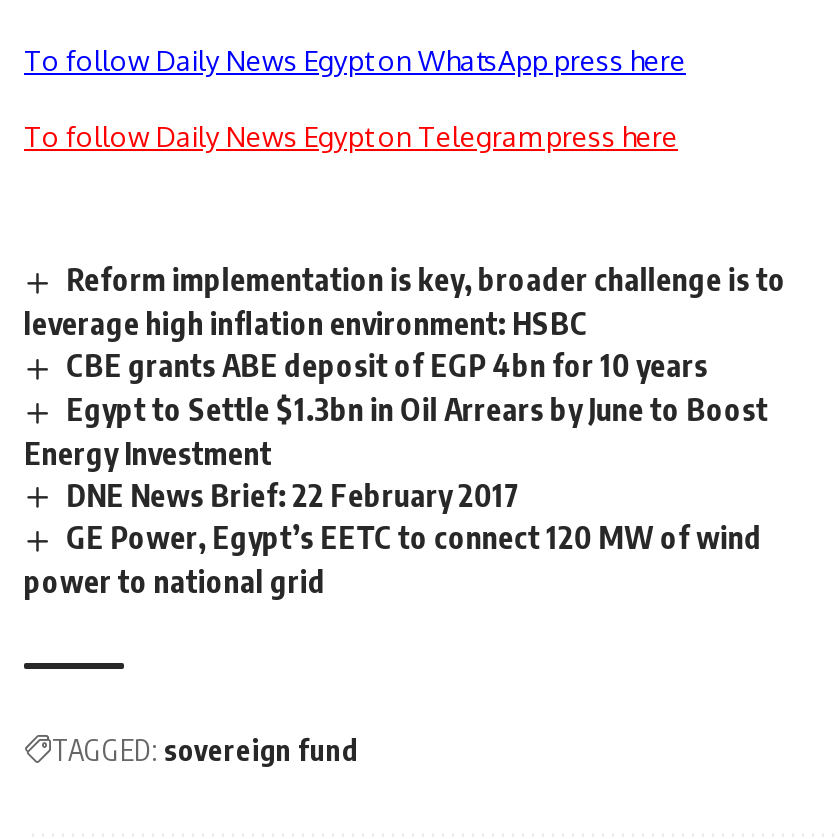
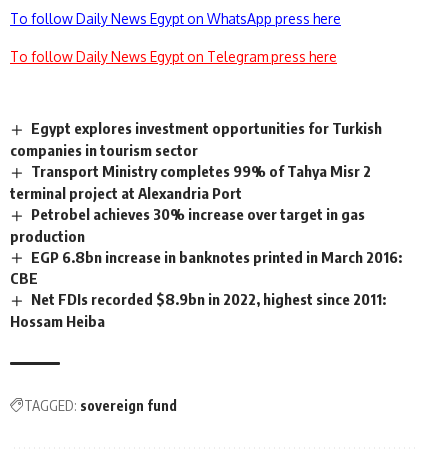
[24,261,786,600] Reform implementation is key, broader challenge is to | leverage high inflation environment: HSBC | CBE grants ABE deposit of EGP 4bn for 10 years | Egypt to Settle $1.3bn in Oil Arrears by June to Boost | Energy Investment | DNE News Brief: 22 February 2017 | GE Power, Egypt’s EETC to connect 120 MW of wind | power to national grid -> [10,119,402,330] Egypt explores investment opportunities for Turkish | companies in tourism sector | Transport Ministry completes 99% of Tahya Misr 2 | terminal project at Alexandria Port | Petrobel achieves 30% increase over target in gas | production | EGP 6.8bn increase in banknotes printed in March 2016: | CBE | Net FDIs recorded $8.9bn in 2022, highest since 2011: | Hossam Heiba

